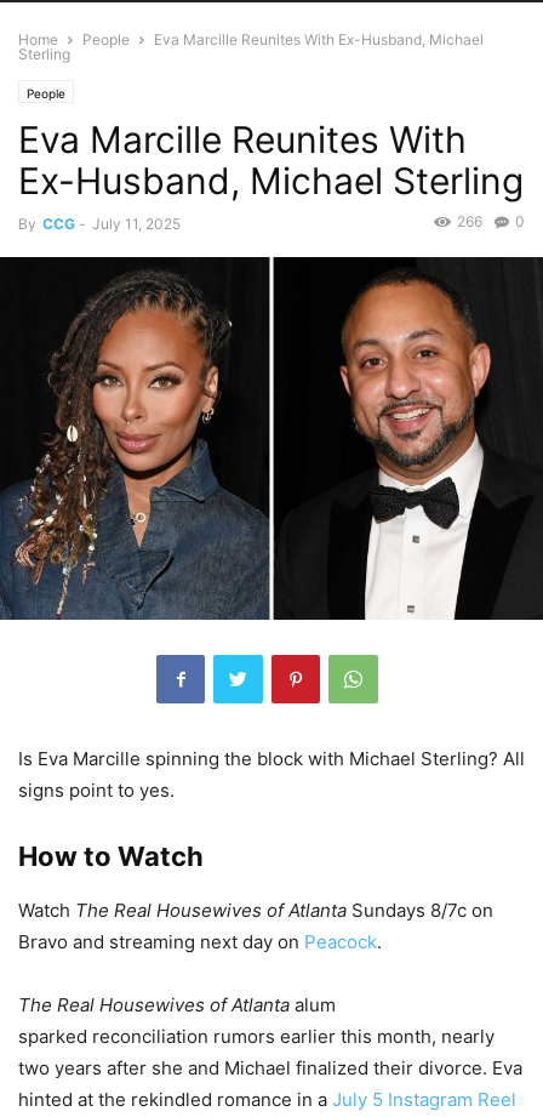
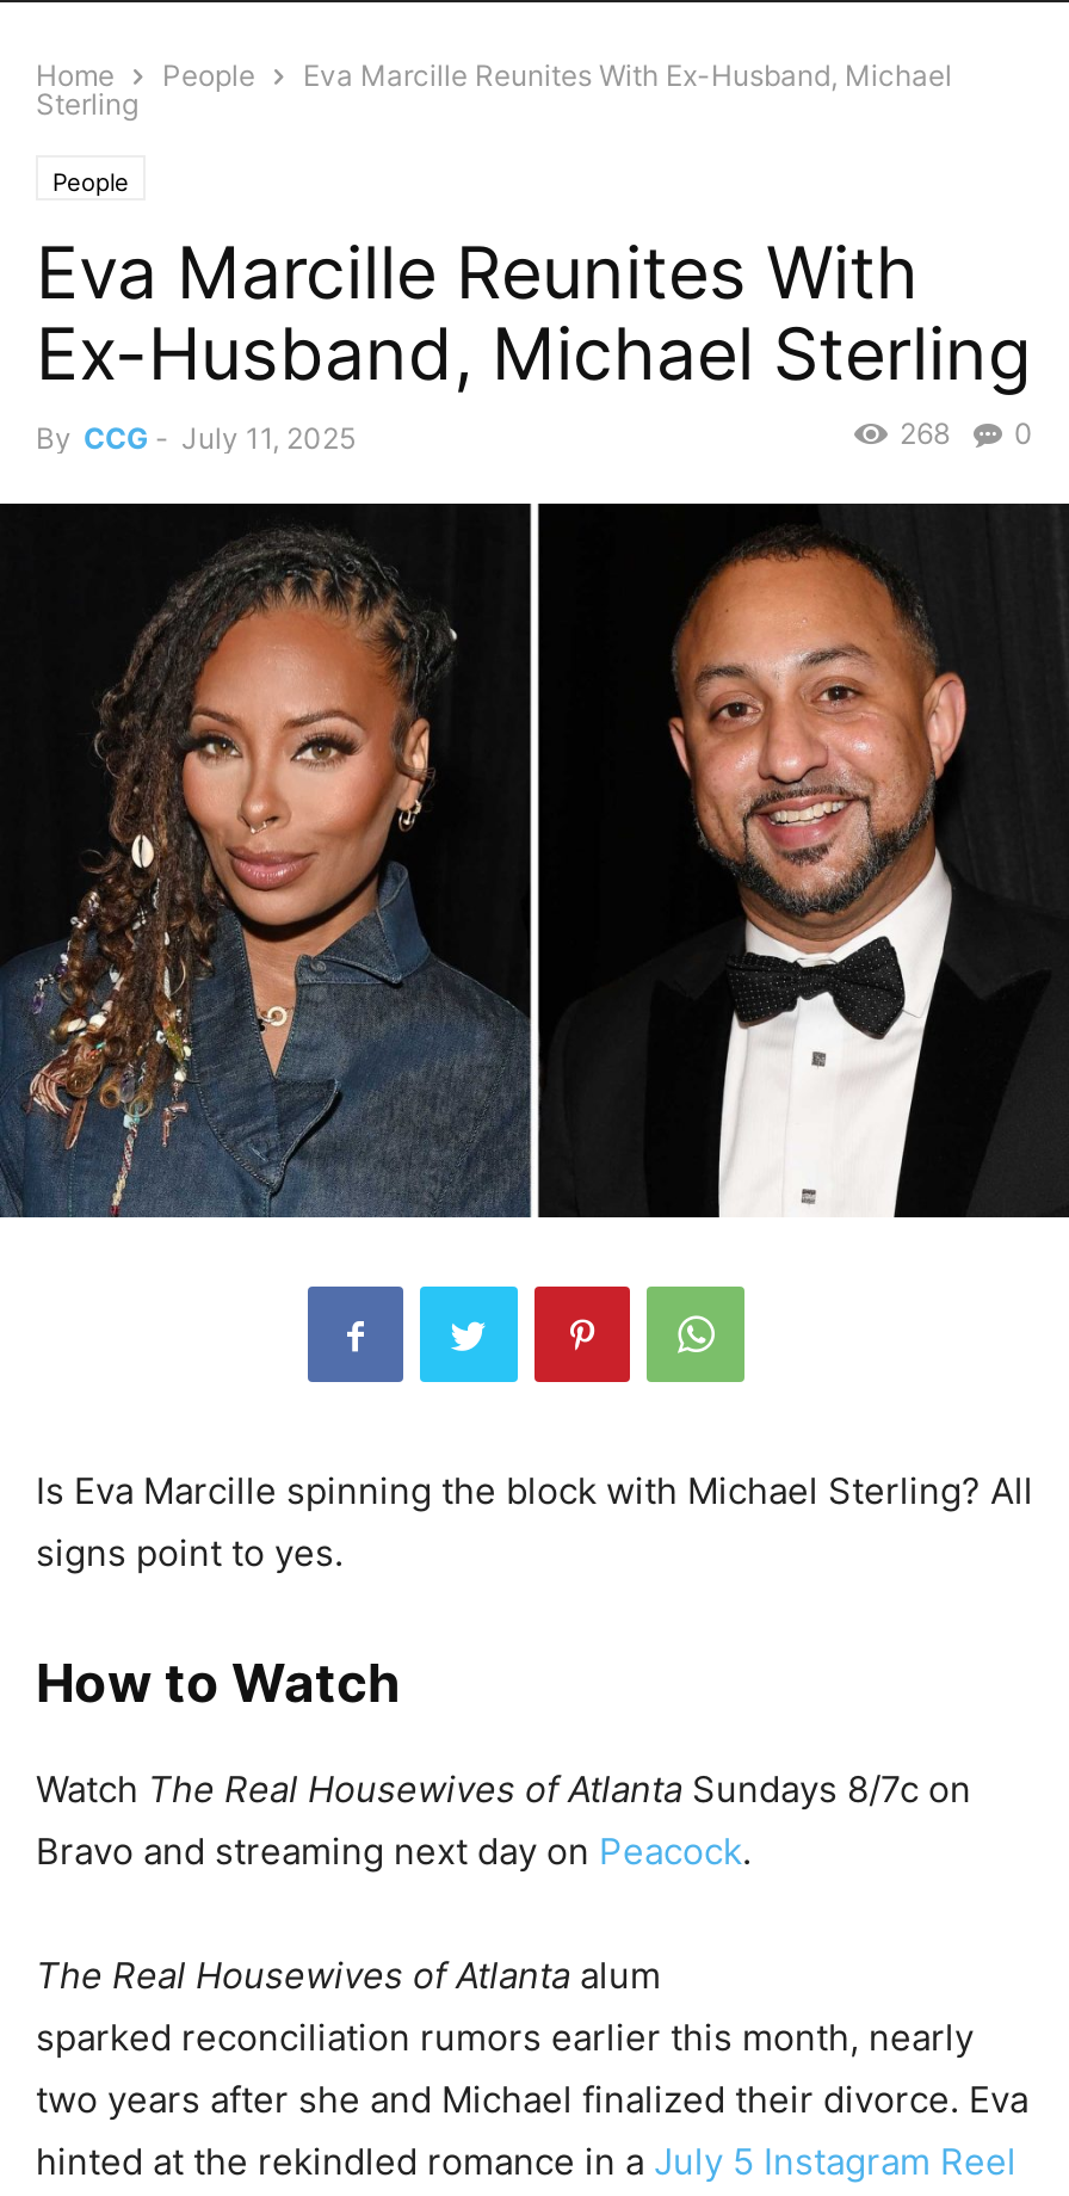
[457,212,525,230] 266 0 -> [900,415,1033,451] 268 0

